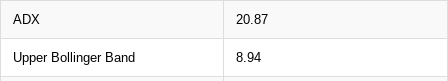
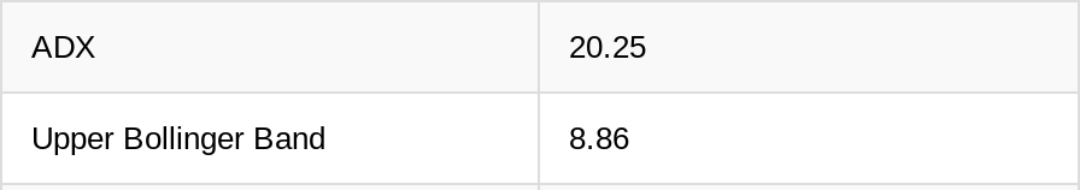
[236,12,268,27] 20.87 -> [569,28,646,64] 20.25
[236,50,261,65] 8.94 -> [569,120,629,156] 8.86

